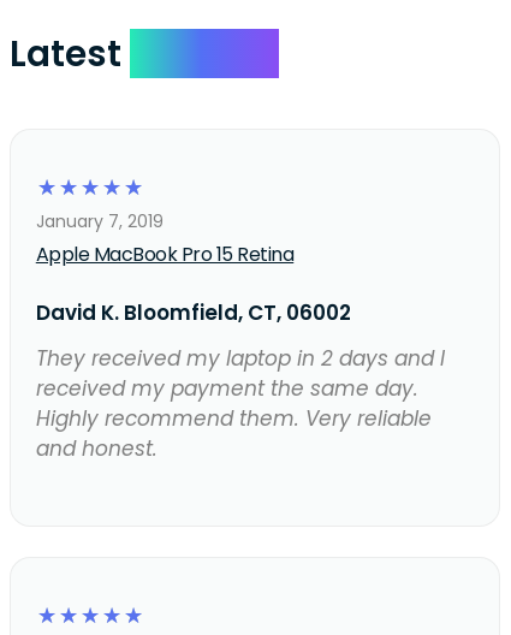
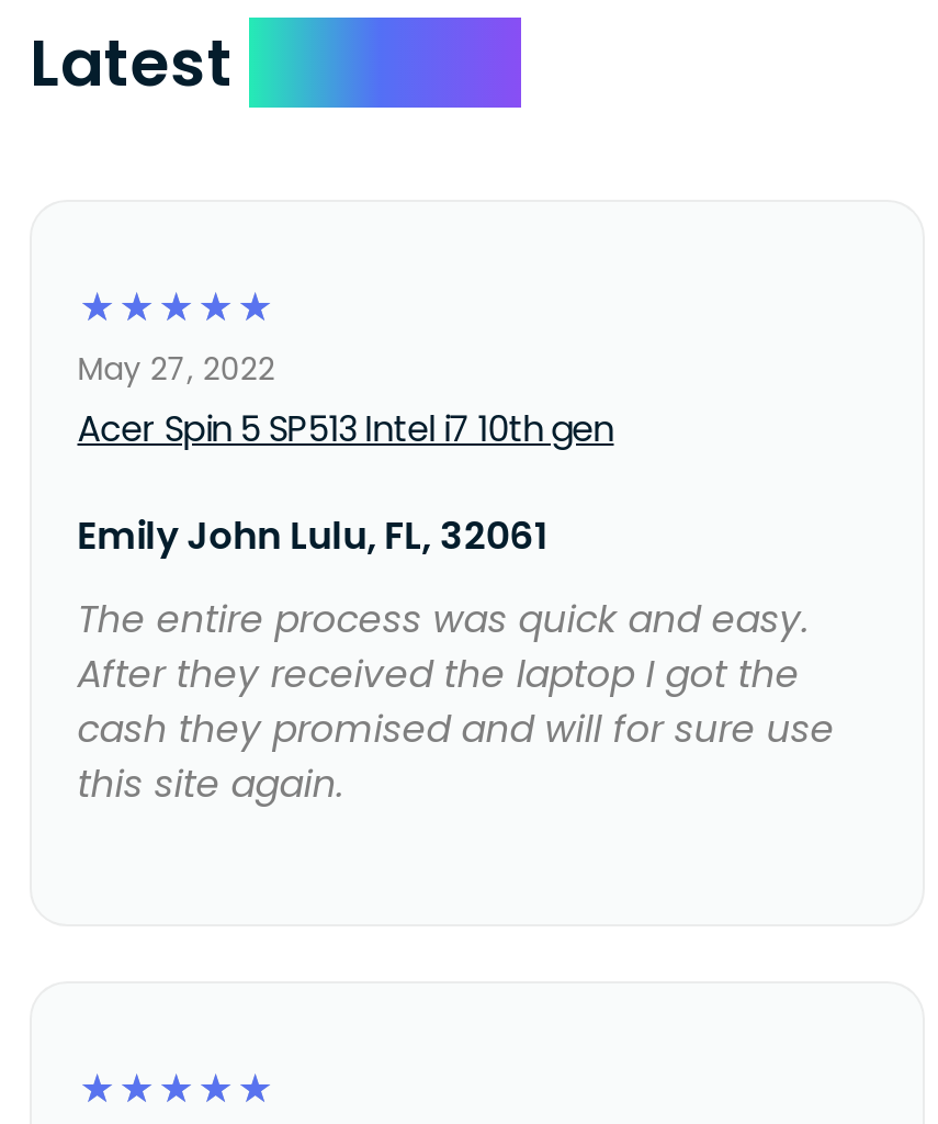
[36,210,163,234] January 7, 2019 -> [77,348,275,391] May 27, 2022
[36,241,294,269] Apple MacBook Pro 15 Retina -> [77,405,614,455] Acer Spin 5 SP513 Intel i7 10th gen
[36,299,351,327] David K. Bloomfield, CT, 06002 -> [77,510,547,563] Emily John Lulu, FL, 32061
[36,344,445,463] They received my laptop in 2 days and I | received my payment the same day. | Highly recommend them. Very reliable | and honest. -> [77,593,834,811] The entire process was quick and easy. | After they received the laptop I got the | cash they promised and will for sure use | this site again.

